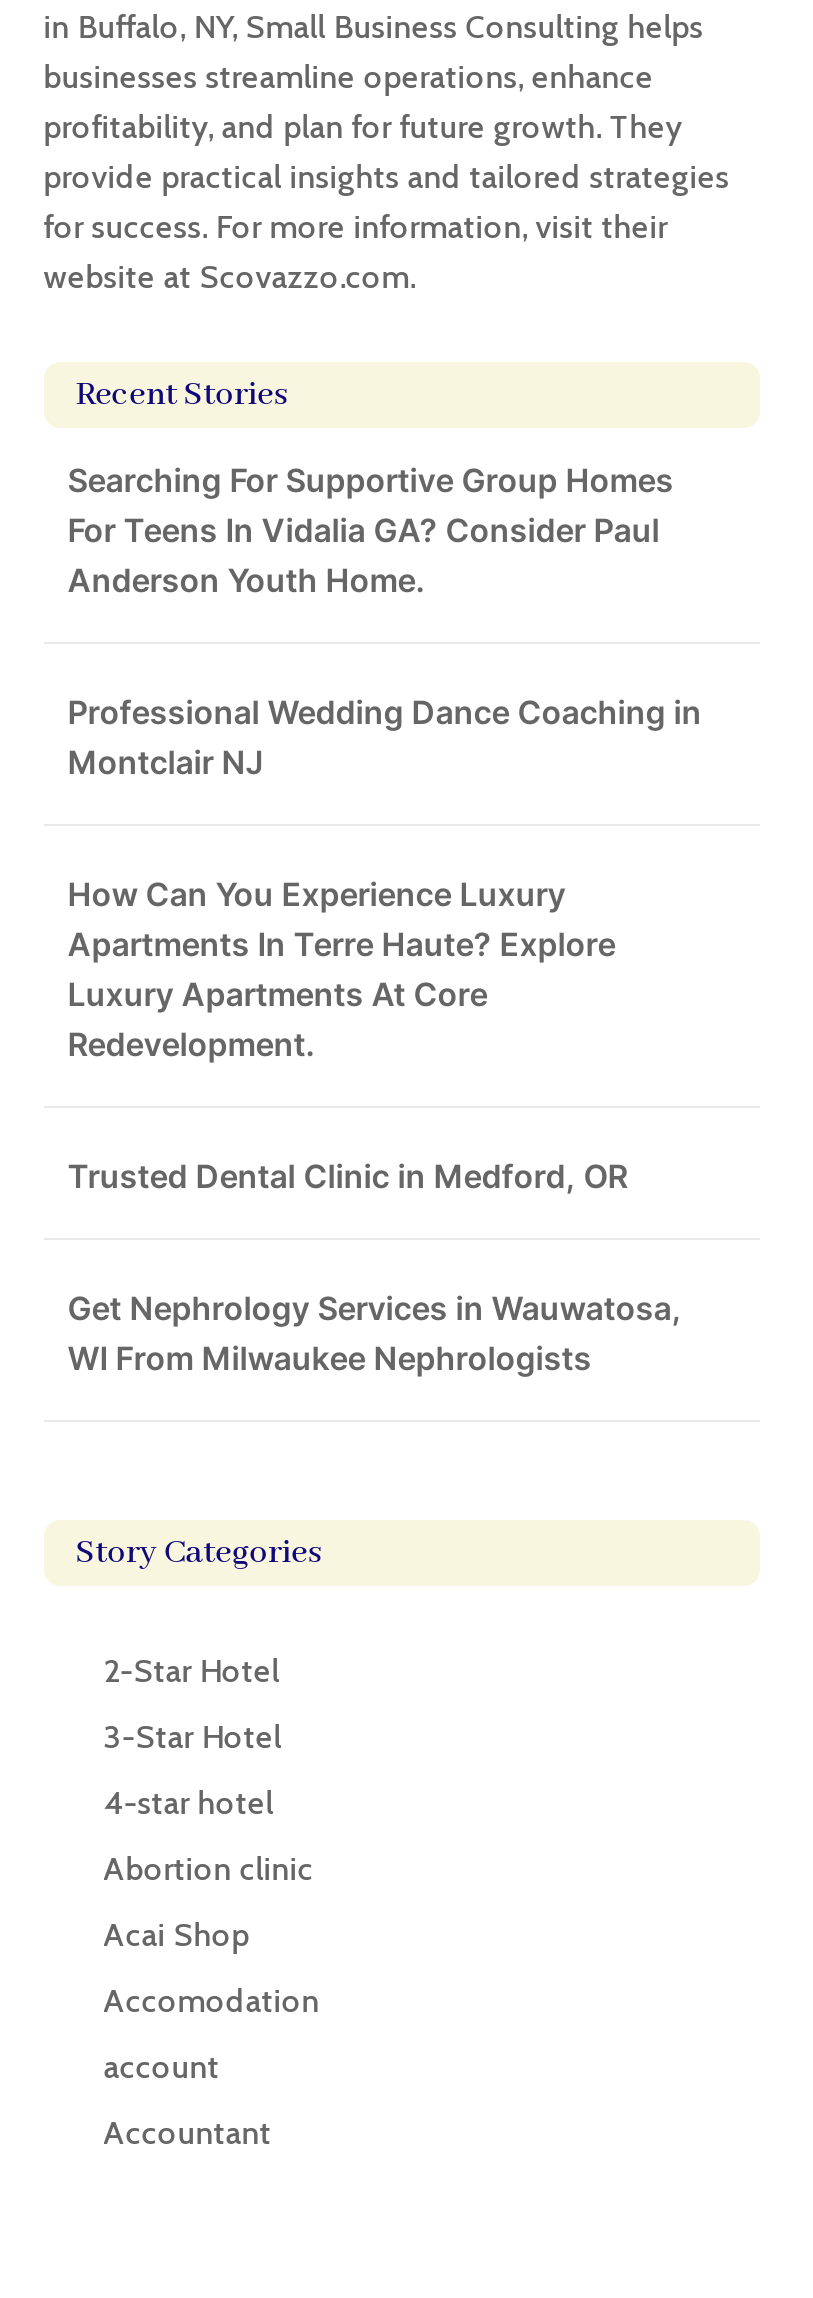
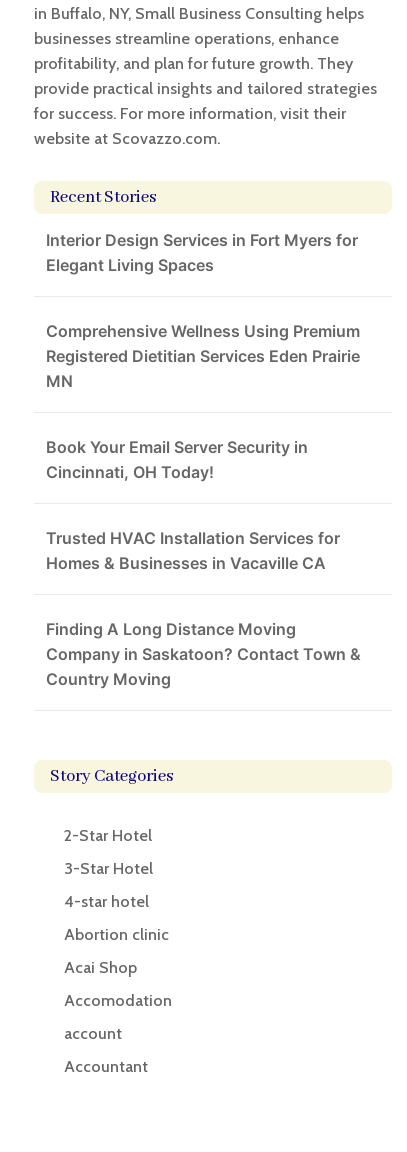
[68,460,674,600] Searching For Supportive Group Homes | For Teens In Vidalia GA? Consider Paul | Anderson Youth Home. -> [46,230,358,275] Interior Design Services in Fort Myers for | Elegant Living Spaces
[68,692,702,782] Professional Wedding Dance Coaching in | Montclair NJ -> [46,321,360,391] Comprehensive Wellness Using Premium | Registered Dietitian Services Eden Prairie | MN
[68,874,616,1064] How Can You Experience Luxury | Apartments In Terre Haute? Explore | Luxury Apartments At Core | Redevelopment. -> [46,437,308,482] Book Your Email Server Security in | Cincinnati, OH Today!
[68,1156,628,1196] Trusted Dental Clinic in Medford, OR -> [46,528,340,573] Trusted HVAC Installation Services for | Homes & Businesses in Vacaville CA
[68,1288,682,1378] Get Nephrology Services in Wauwatosa, | WI From Milwaukee Nephrologists -> [46,619,361,689] Finding A Long Distance Moving | Company in Saskatoon? Contact Town & | Country Moving

